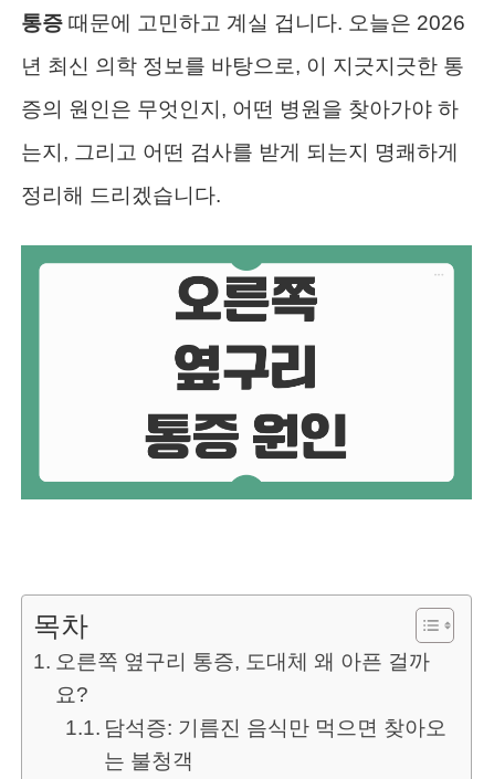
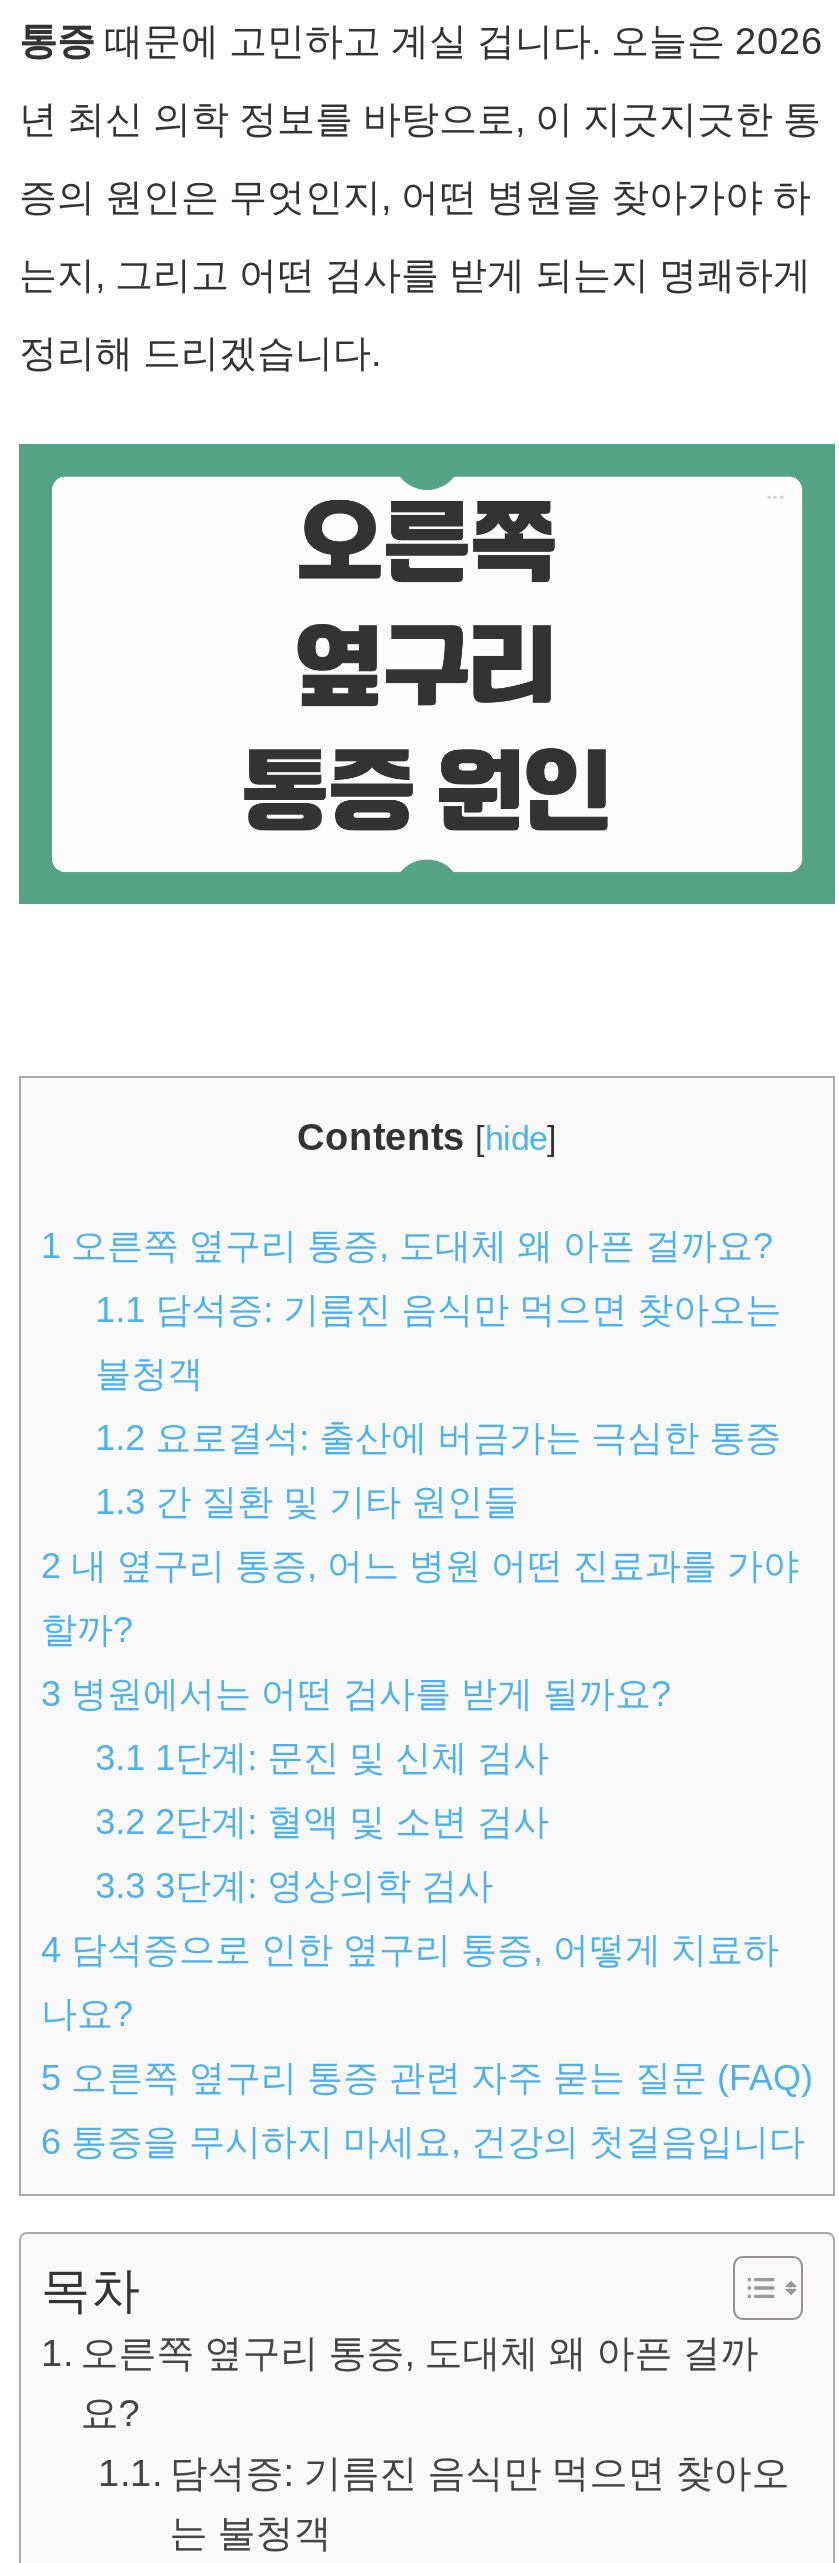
none -> [41,1115,813,2161] Contents [hide] | 1 오른쪽 옆구리 통증, 도대체 왜 아픈 걸까요? | 1.1 담석증: 기름진 음식만 먹으면 찾아오는 | 불청객 | 1.2 요로결석: 출산에 버금가는 극심한 통증 | 1.3 간 질환 및 기타 원인들 | 2 내 옆구리 통증, 어느 병원 어떤 진료과를 가야 | 할까? | 3 병원에서는 어떤 검사를 받게 될까요? | 3.1 1단계: 문진 및 신체 검사 | 3.2 2단계: 혈액 및 소변 검사 | 3.3 3단계: 영상의학 검사 | 4 담석증으로 인한 옆구리 통증, 어떻게 치료하 | 나요? | 5 오른쪽 옆구리 통증 관련 자주 묻는 질문 (FAQ) | 6 통증을 무시하지 마세요, 건강의 첫걸음입니다

